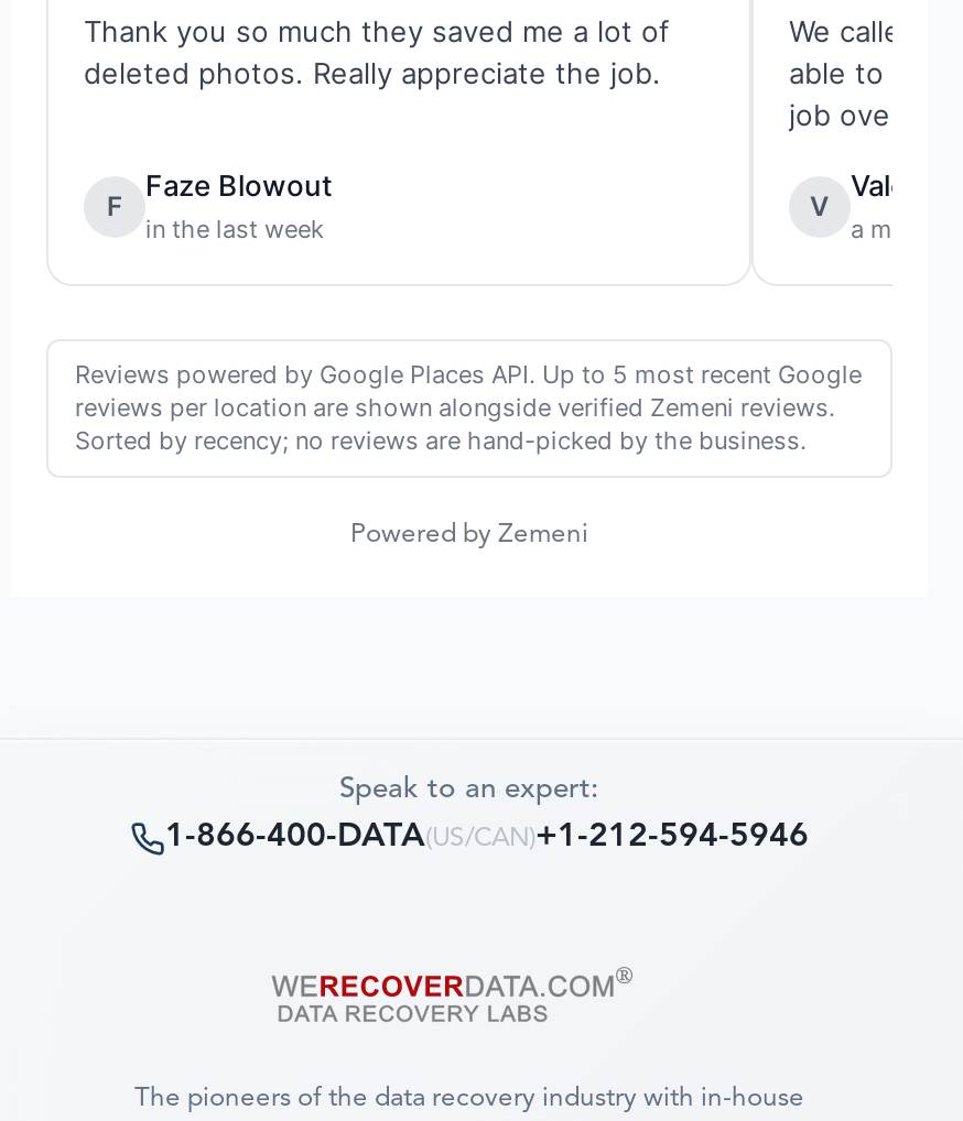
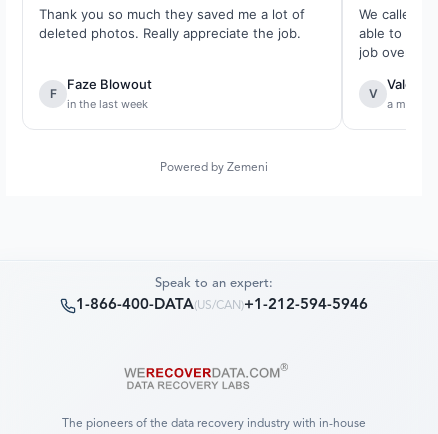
[75,359,862,456] Reviews powered by Google Places API. Up to 5 most recent Google | reviews per location are shown alongside verified Zemeni reviews. | Sorted by recency; no reviews are hand-picked by the business. -> none

